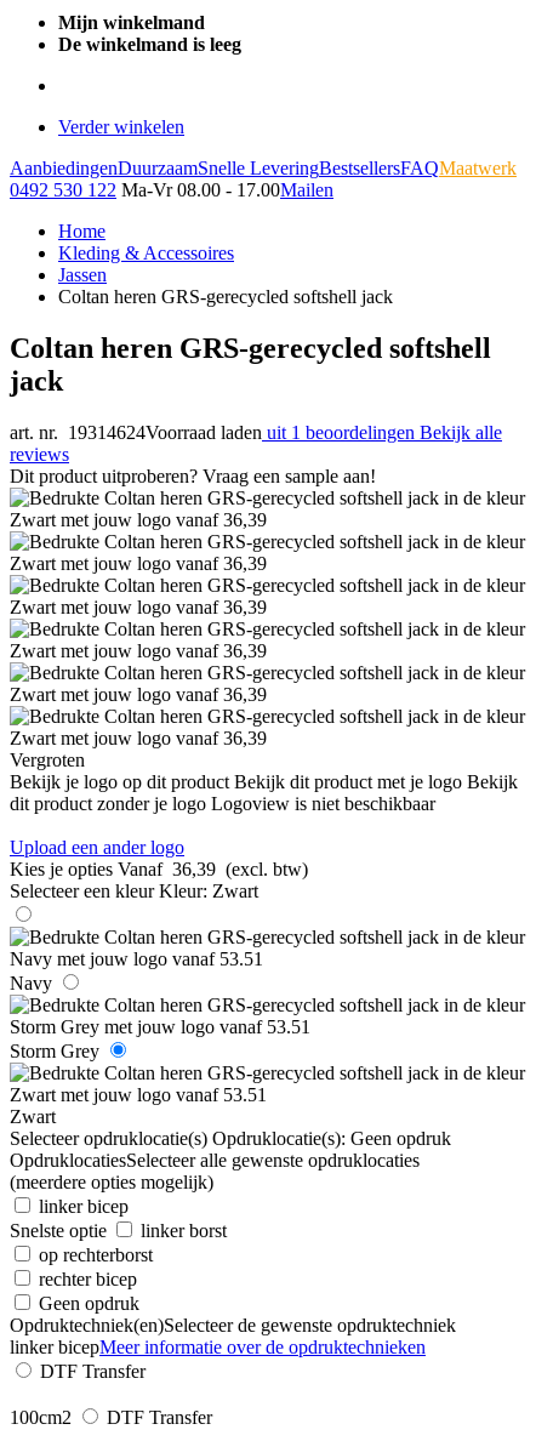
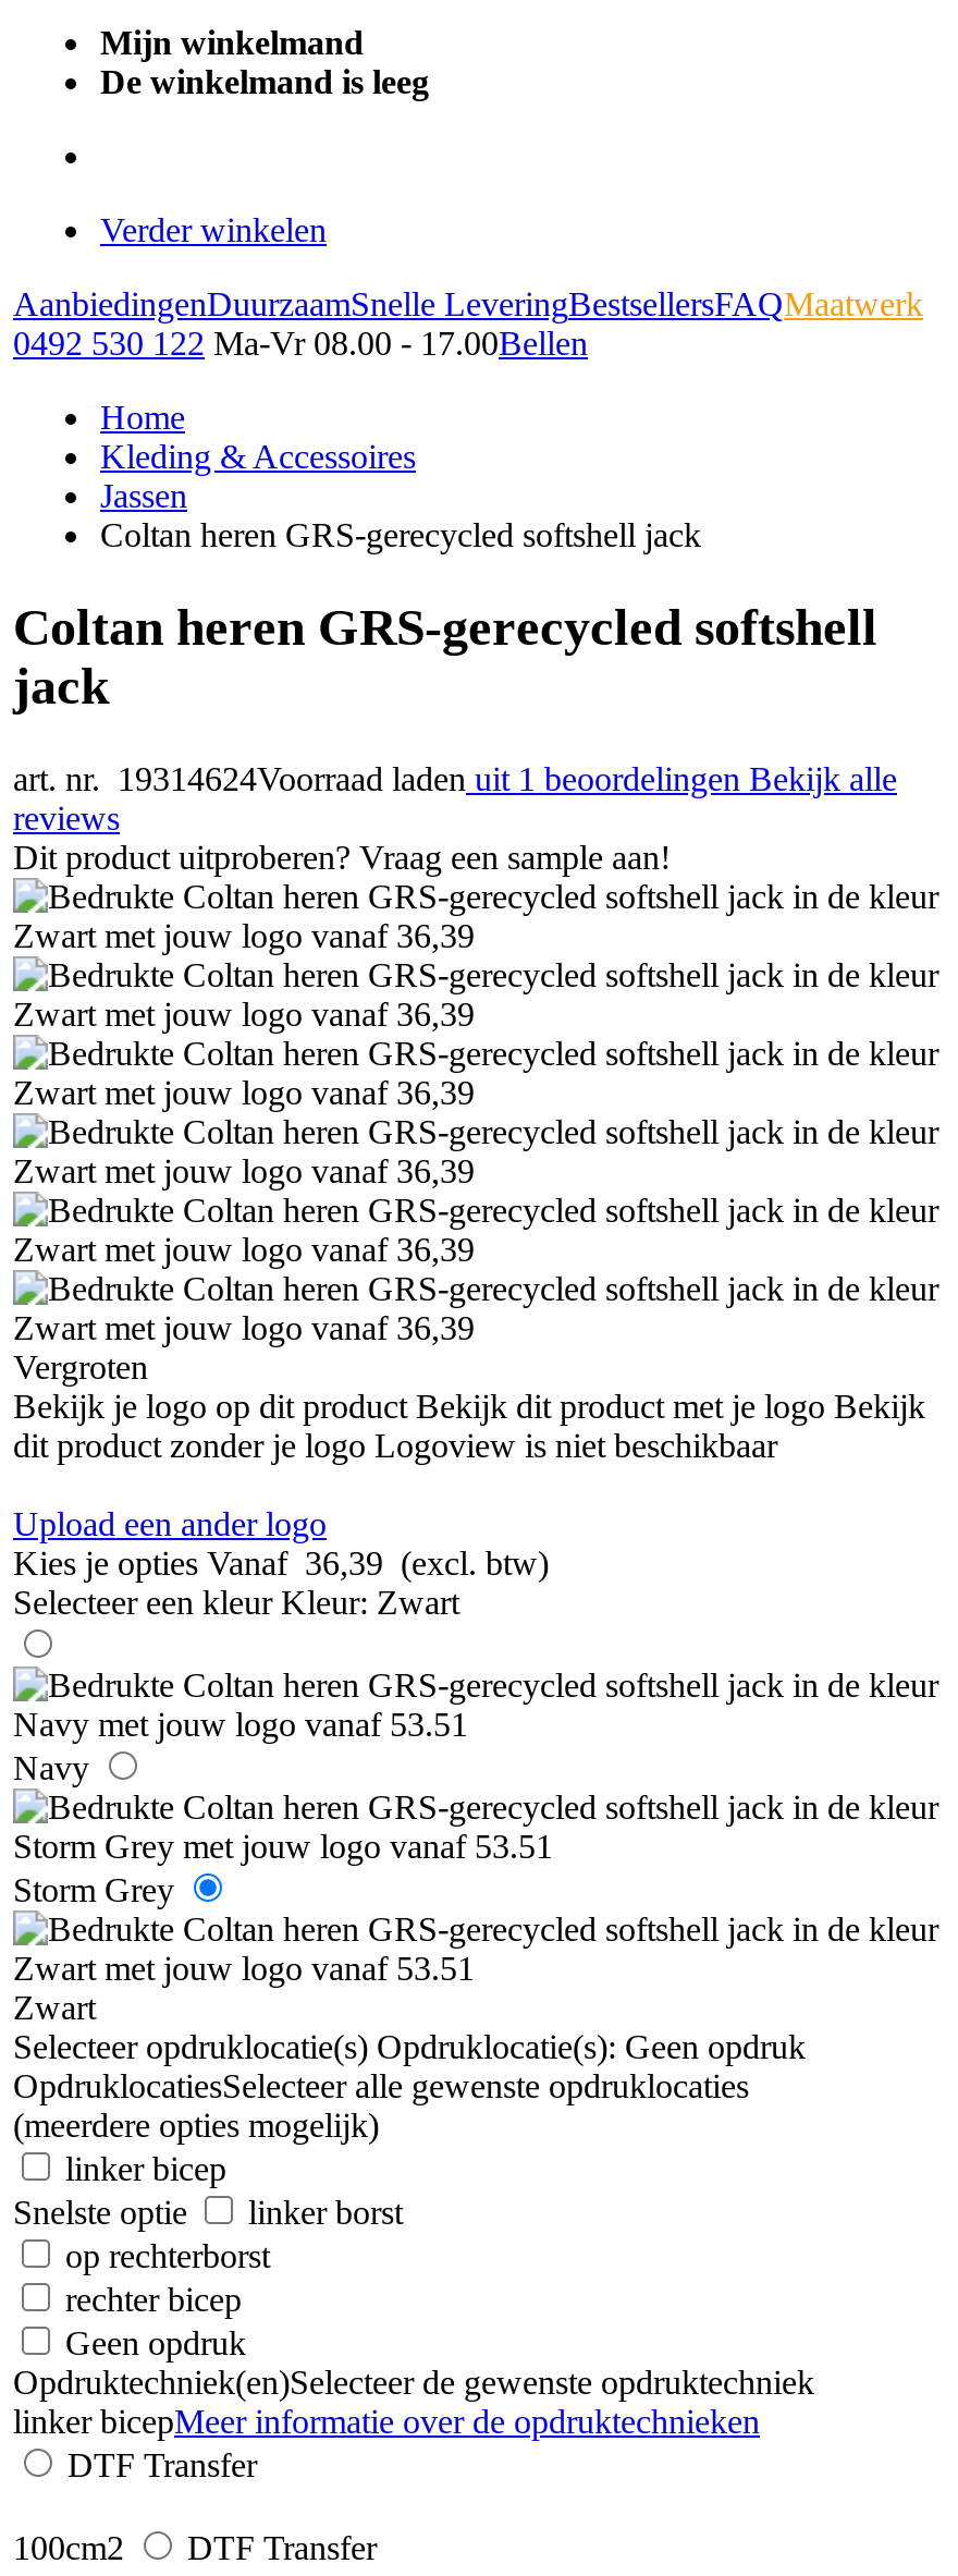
[10,180,333,200] 0492 530 122 Ma-Vr 08.00 - 17.00Mailen -> [13,325,588,362] 0492 530 122 Ma-Vr 08.00 - 17.00Bellen

